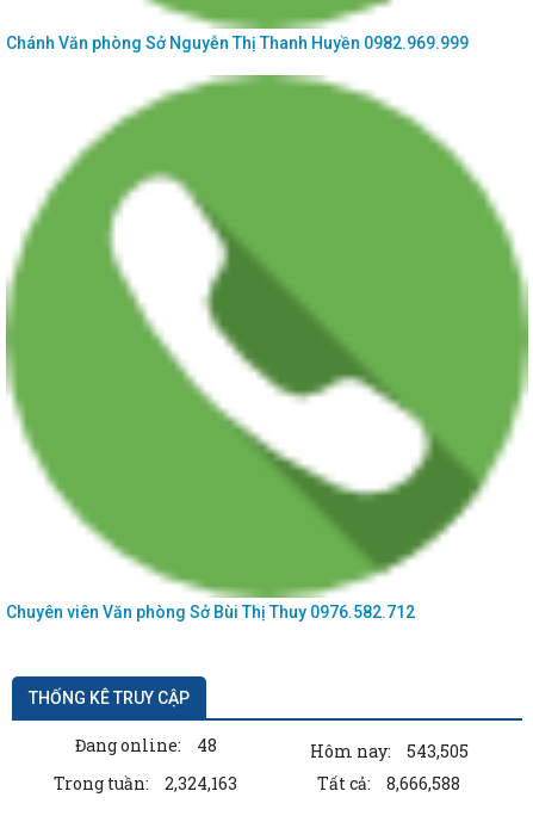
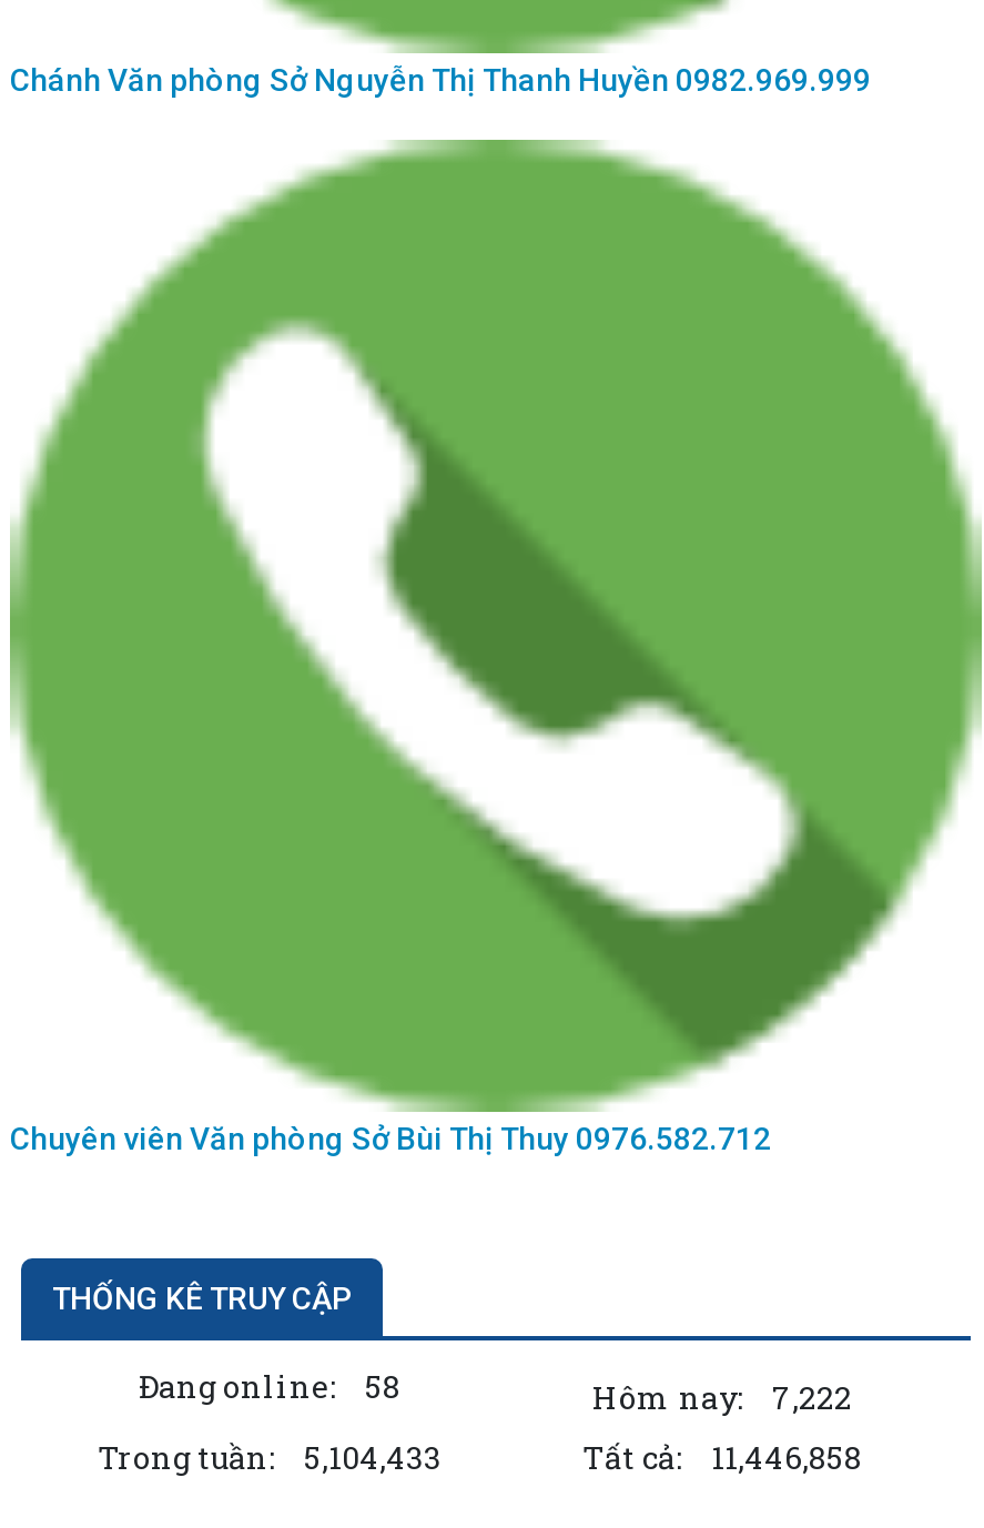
[75,734,216,757] Đang online: 48 -> [139,1365,400,1407] Đang online: 58
[309,740,468,763] Hôm nay: 543,505 -> [592,1376,852,1419] Hôm nay: 7,222
[54,772,237,795] Trong tuần: 2,324,163 -> [98,1436,442,1479] Trong tuần: 5,104,433
[317,772,460,795] Tất cả: 8,666,588 -> [582,1436,862,1479] Tất cả: 11,446,858

